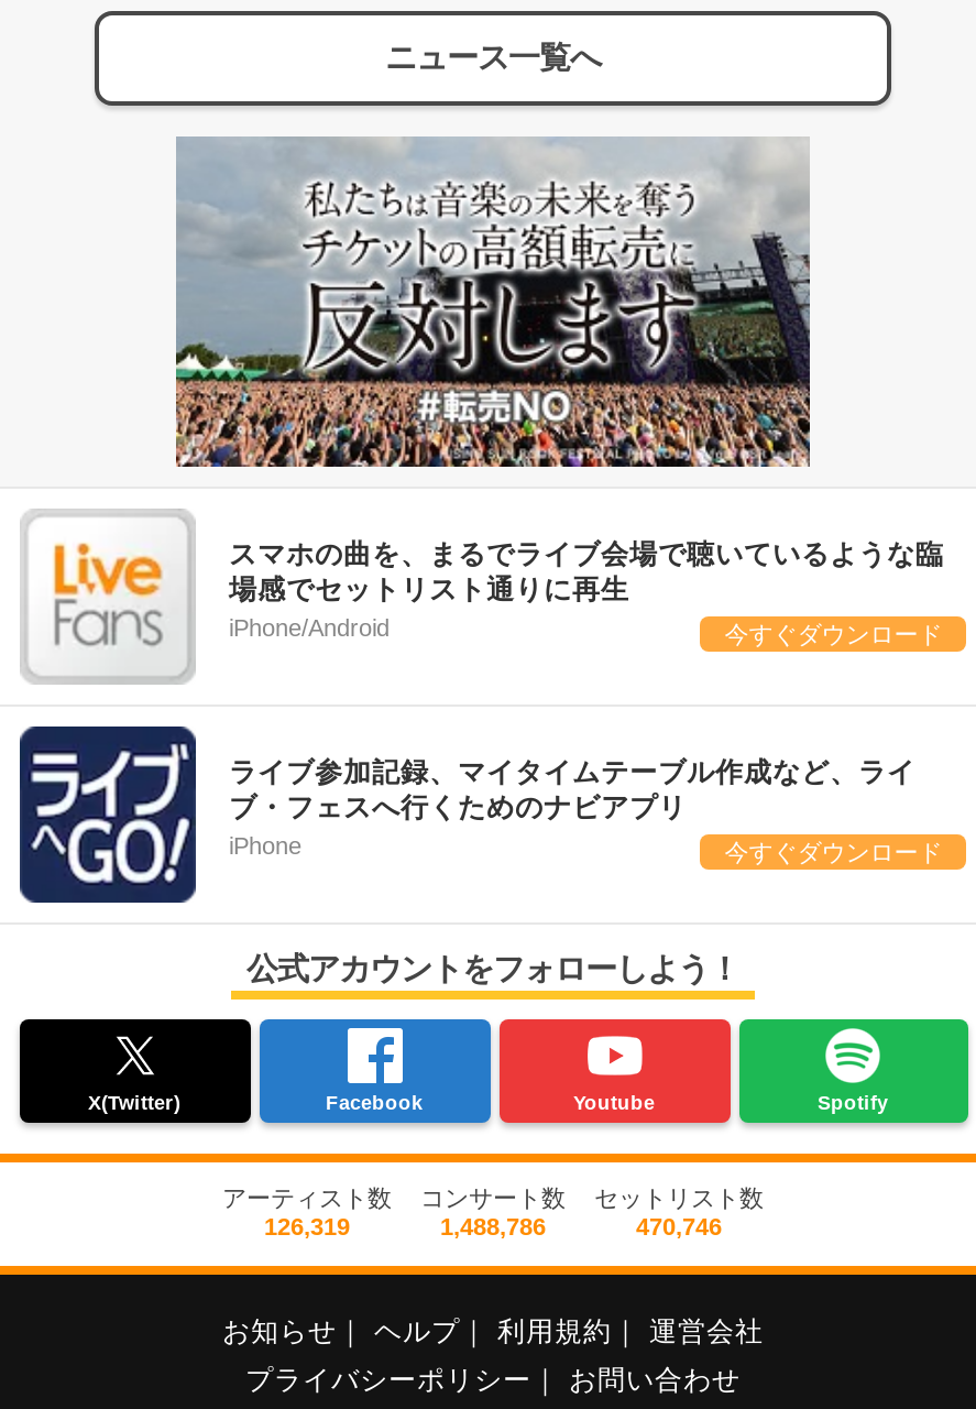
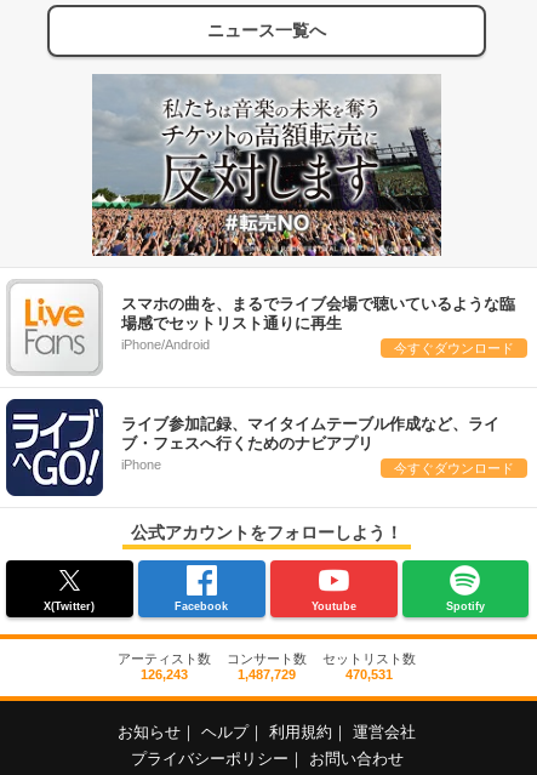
[264,1214,350,1240] 126,319 -> [141,668,188,682] 126,243
[440,1214,546,1240] 1,488,786 -> [238,668,296,682] 1,487,729
[636,1214,722,1240] 470,746 -> [345,668,393,682] 470,531

